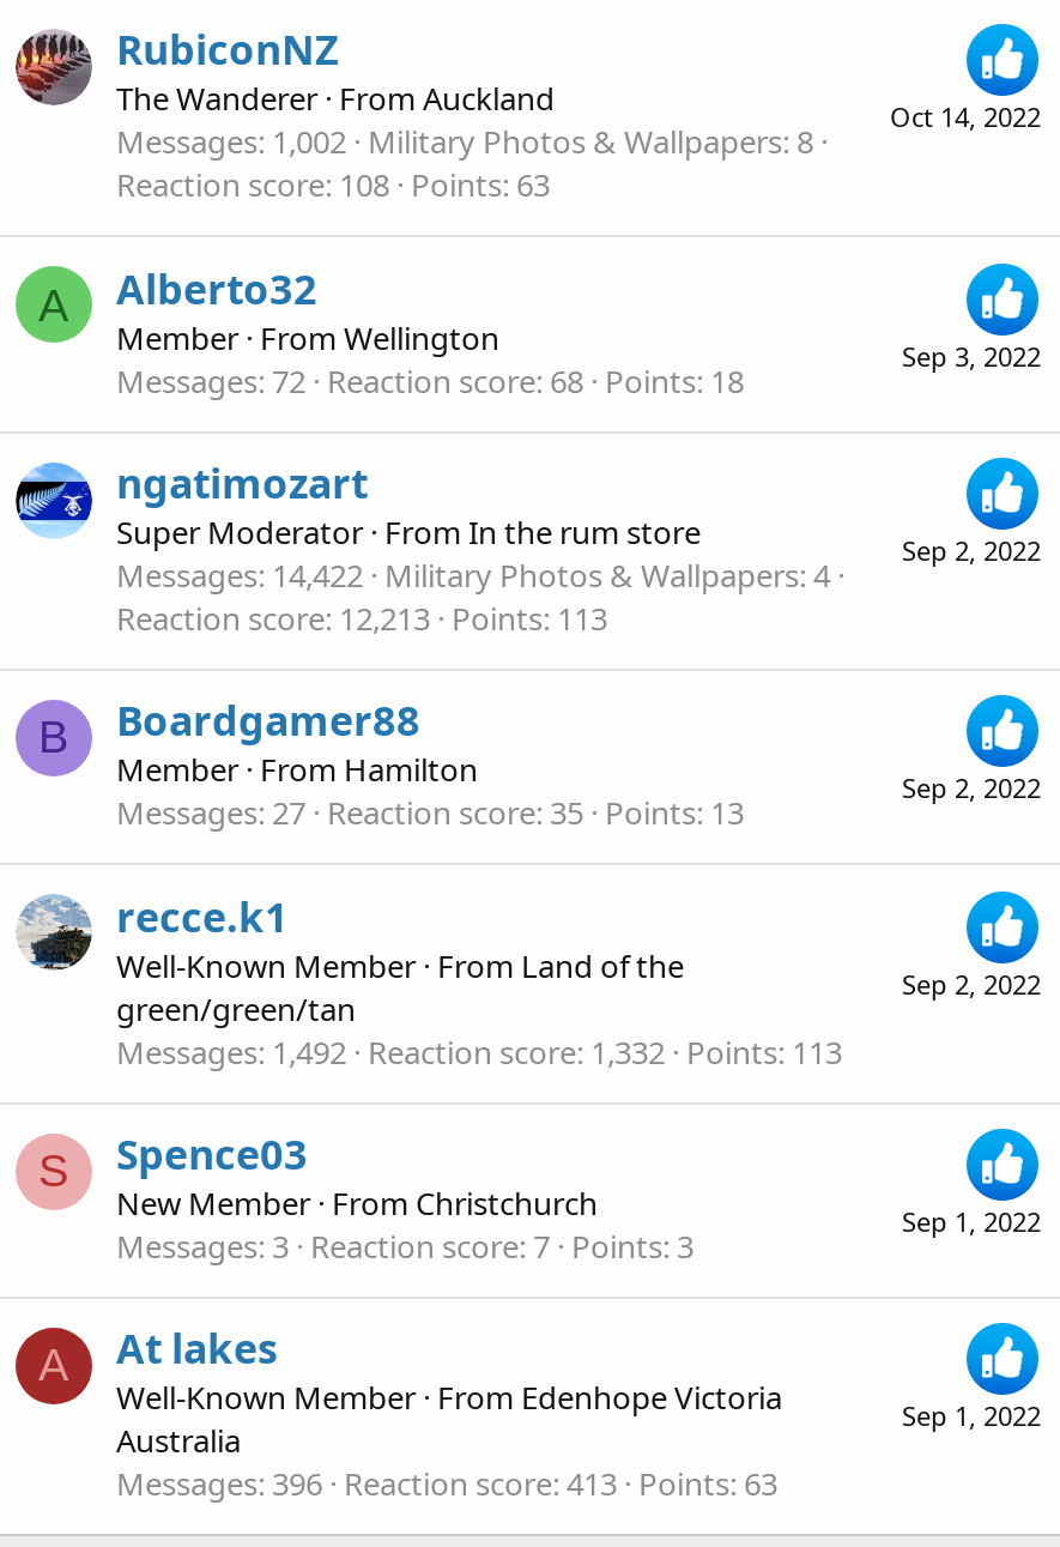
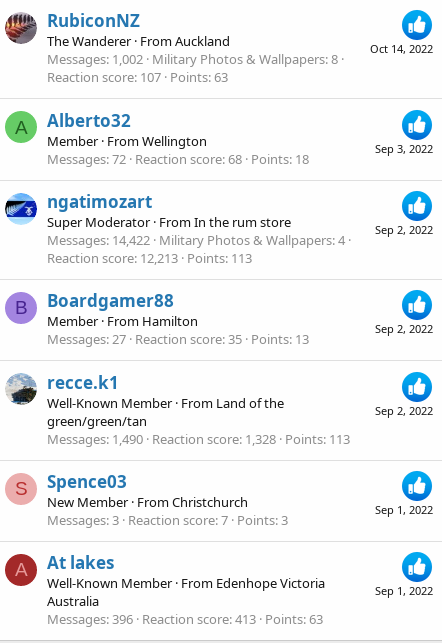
[116,164,550,207] Reaction score 108 Points 63 -> [47,68,228,86] Reaction score 107 Points 63
[116,1030,842,1073] Messages 1,492 Reaction score 1,332 Points 113 -> [47,430,350,448] Messages 1,490 Reaction score 1,328 Points 113

